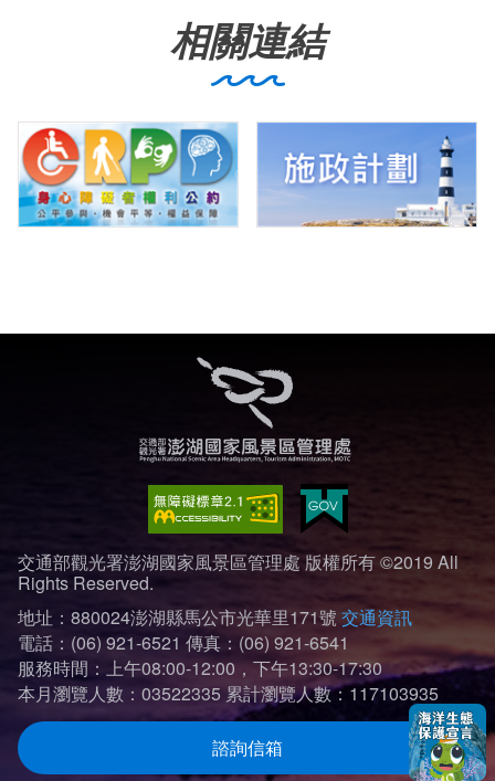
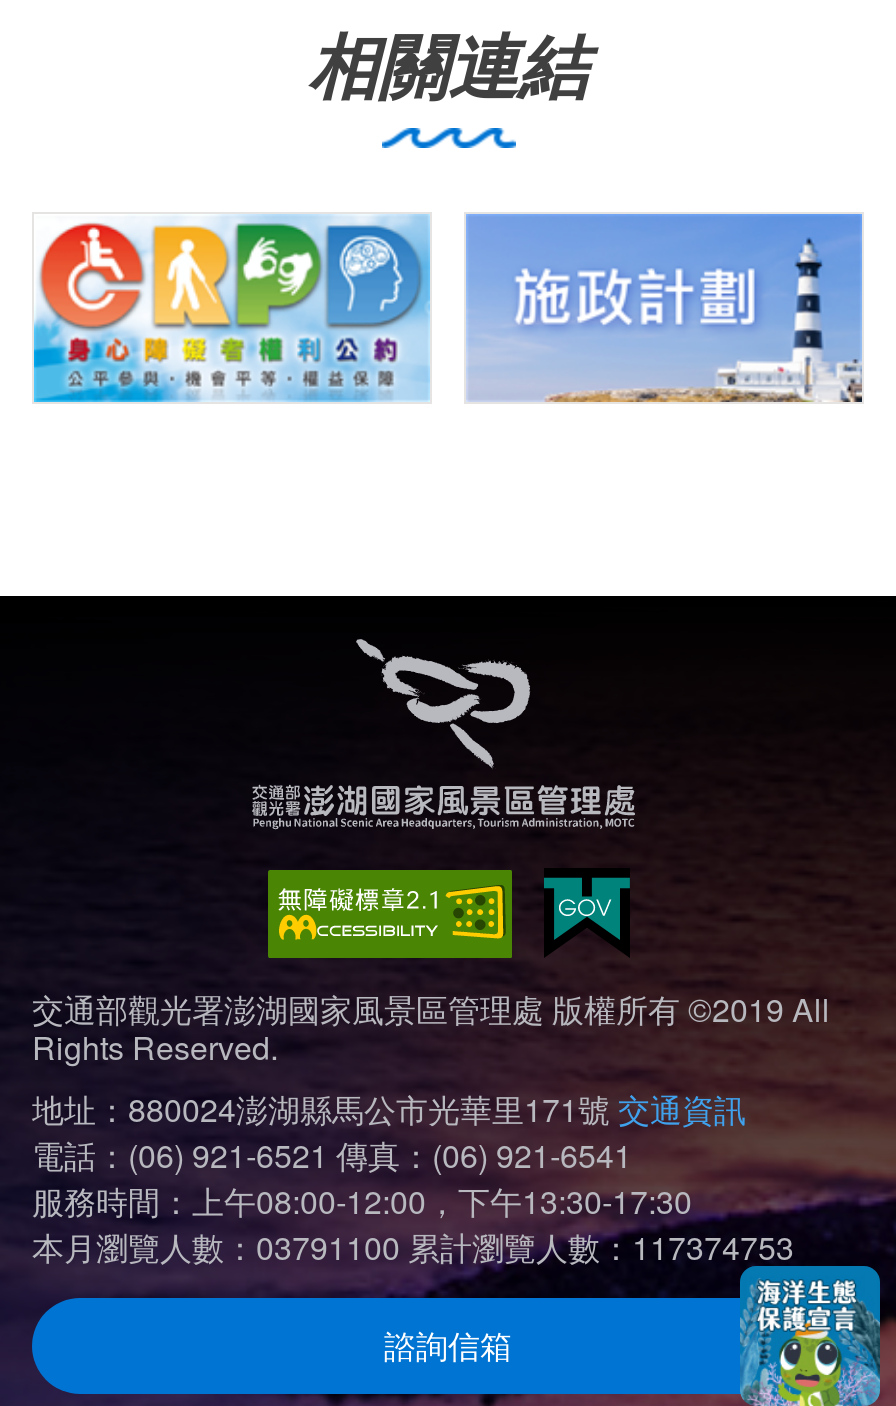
[18,680,439,706] 本月瀏覽人數：03522335 累計瀏覽人數：117103935 -> [32,1224,794,1270] 本月瀏覽人數：03791100 累計瀏覽人數：117374753

